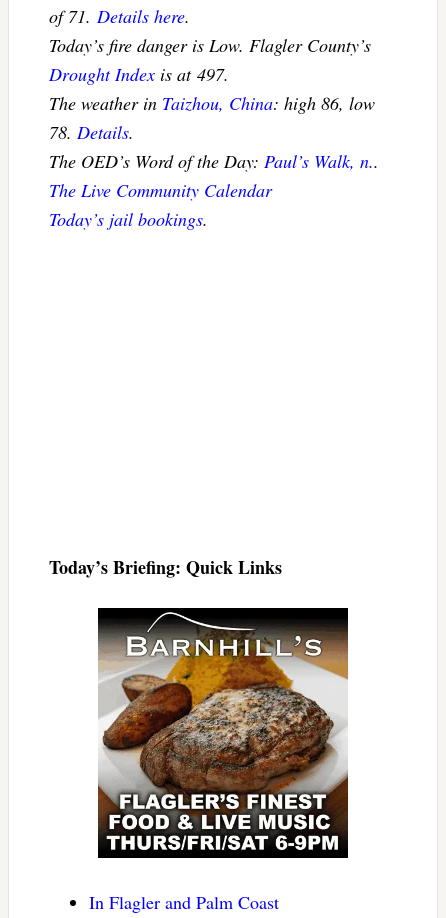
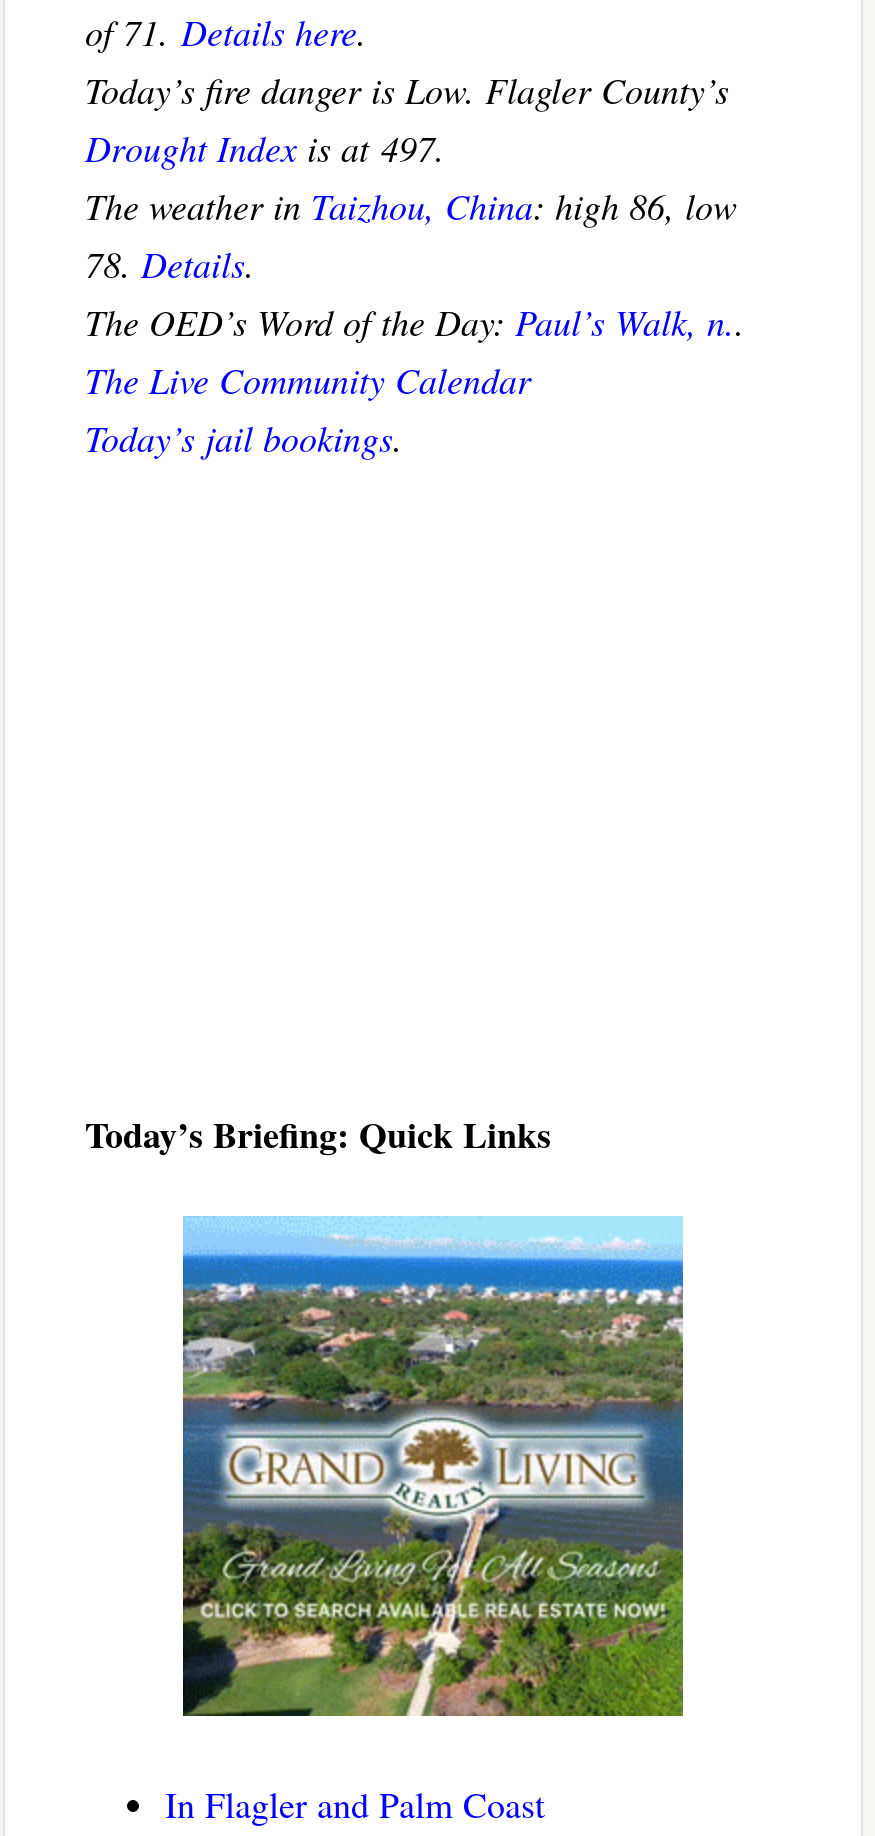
[97,607,349,859] [image] -> [181,1216,685,1718] [image]

